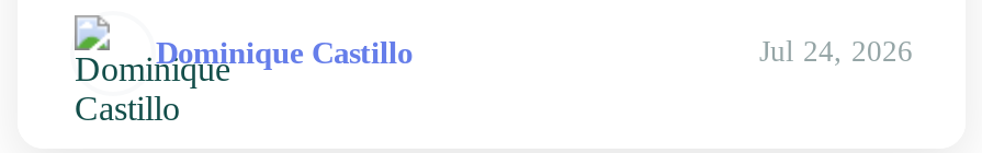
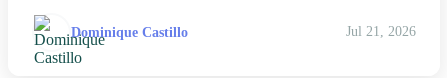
[759,36,913,68] Jul 24, 2026 -> [346,24,416,39] Jul 21, 2026

